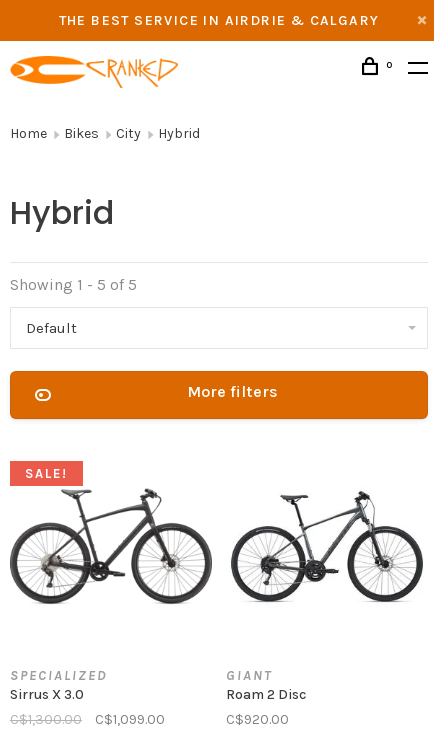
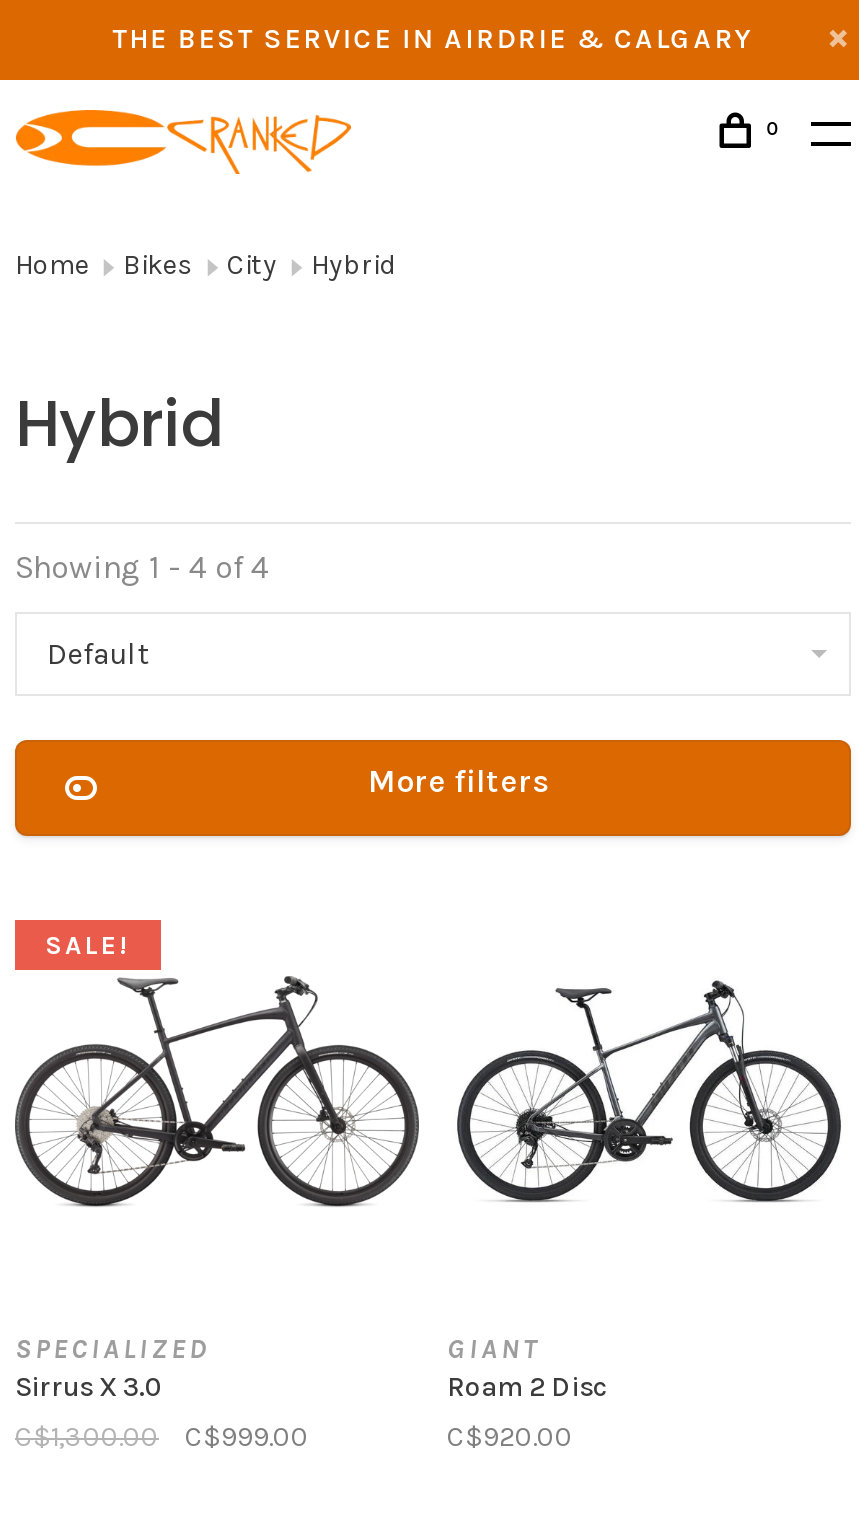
[10,275,137,294] Showing 1 - 5 of 5 -> [15,548,269,586] Showing 1 - 4 of 4
[95,711,165,728] C$1,099.00 -> [185,1420,309,1454] C$999.00

